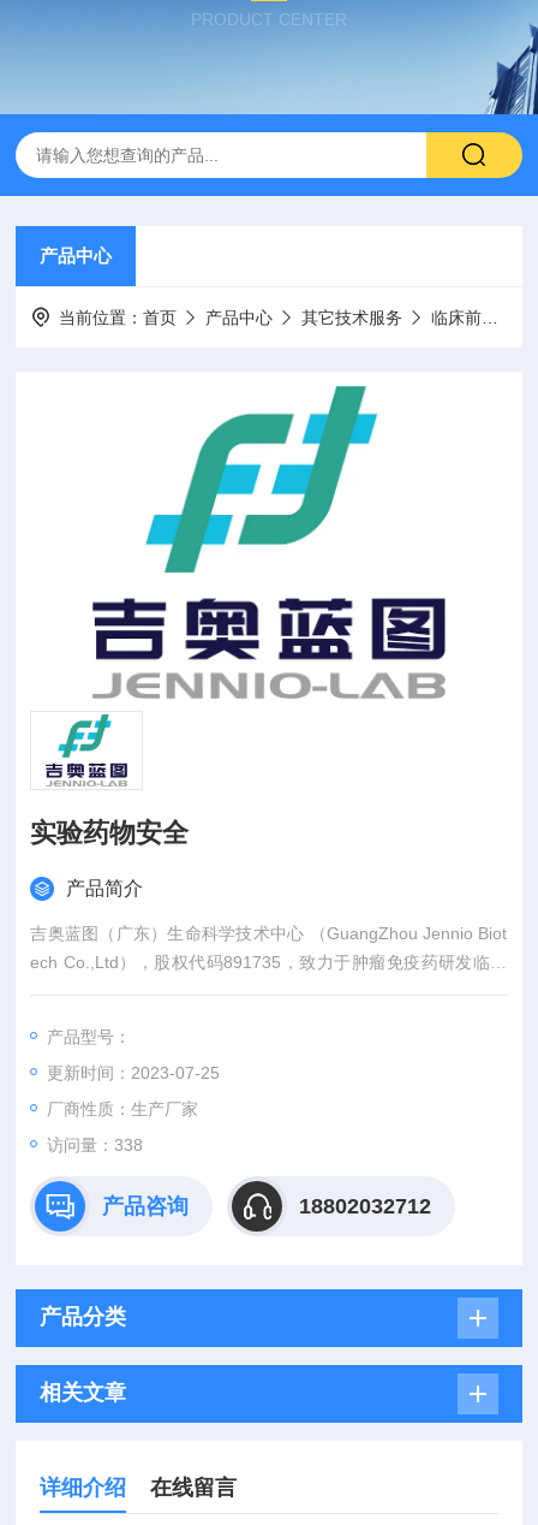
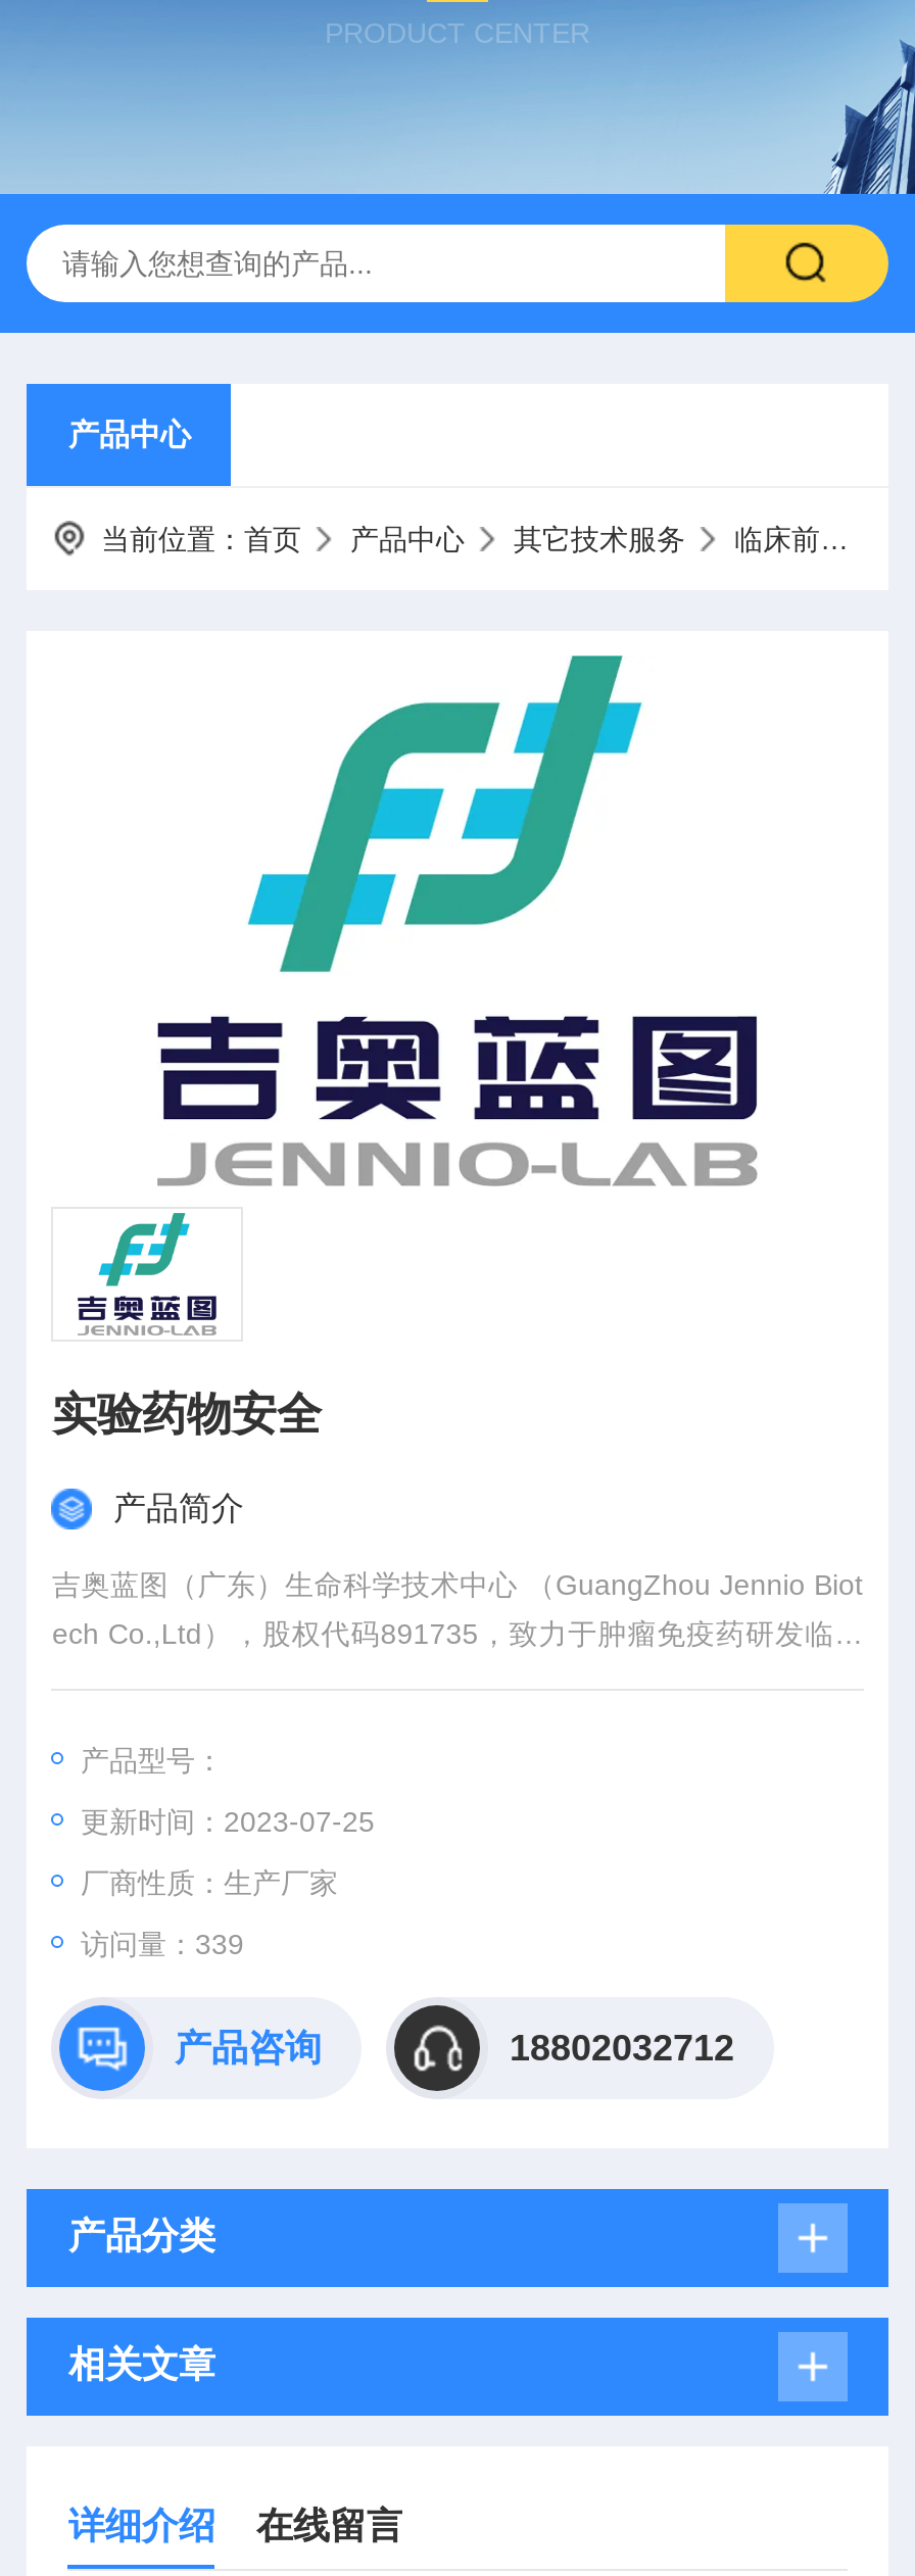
[47,1135,143,1155] 访问量：338 -> [80,1928,244,1960] 访问量：339

